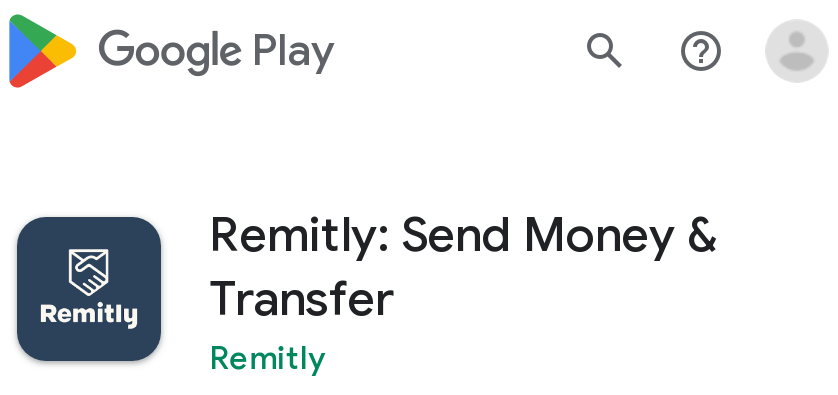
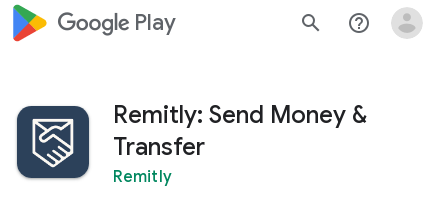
[39,243,139,339] [image] -> [29,118,77,168] [image]

